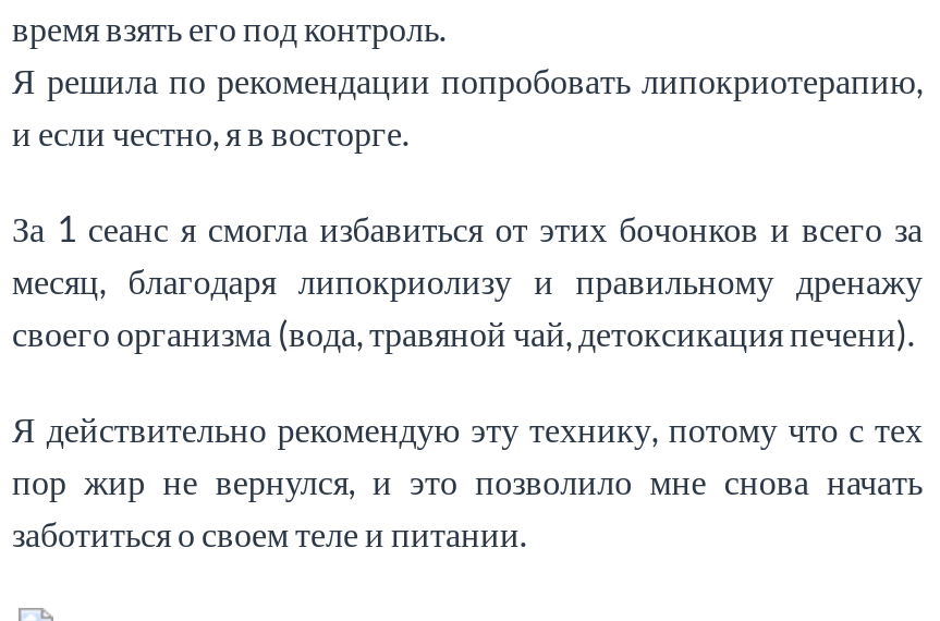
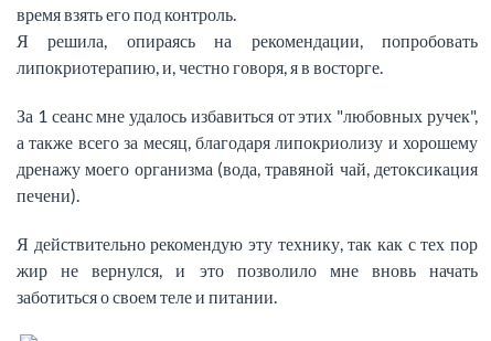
[12,59,923,152] Я решила по рекомендации попробовать липокриотерапию, | и если честно, я в восторге. -> [17,30,478,77] Я решила, опираясь на рекомендации, попробовать | липокриотерапию, и, честно говоря, я в восторге.
[12,207,923,353] За 1 сеанс я смогла избавиться от этих бочонков и всего за | месяц, благодаря липокриолизу и правильному дренажу | своего организма (вода, травяной чай, детоксикация печени). -> [17,105,478,205] За 1 сеанс мне удалось избавиться от этих "любовных ручек", | а также всего за месяц, благодаря липокриолизу и хорошему | дренажу моего организма (вода, травяной чай, детоксикация | печени).
[12,407,923,501] Я действительно рекомендую эту технику, потому что с тех | пор жир не вернулся, и это позволило мне снова начать -> [17,233,478,280] Я действительно рекомендую эту технику, так как с тех пор | жир не вернулся, и это позволило мне вновь начать

